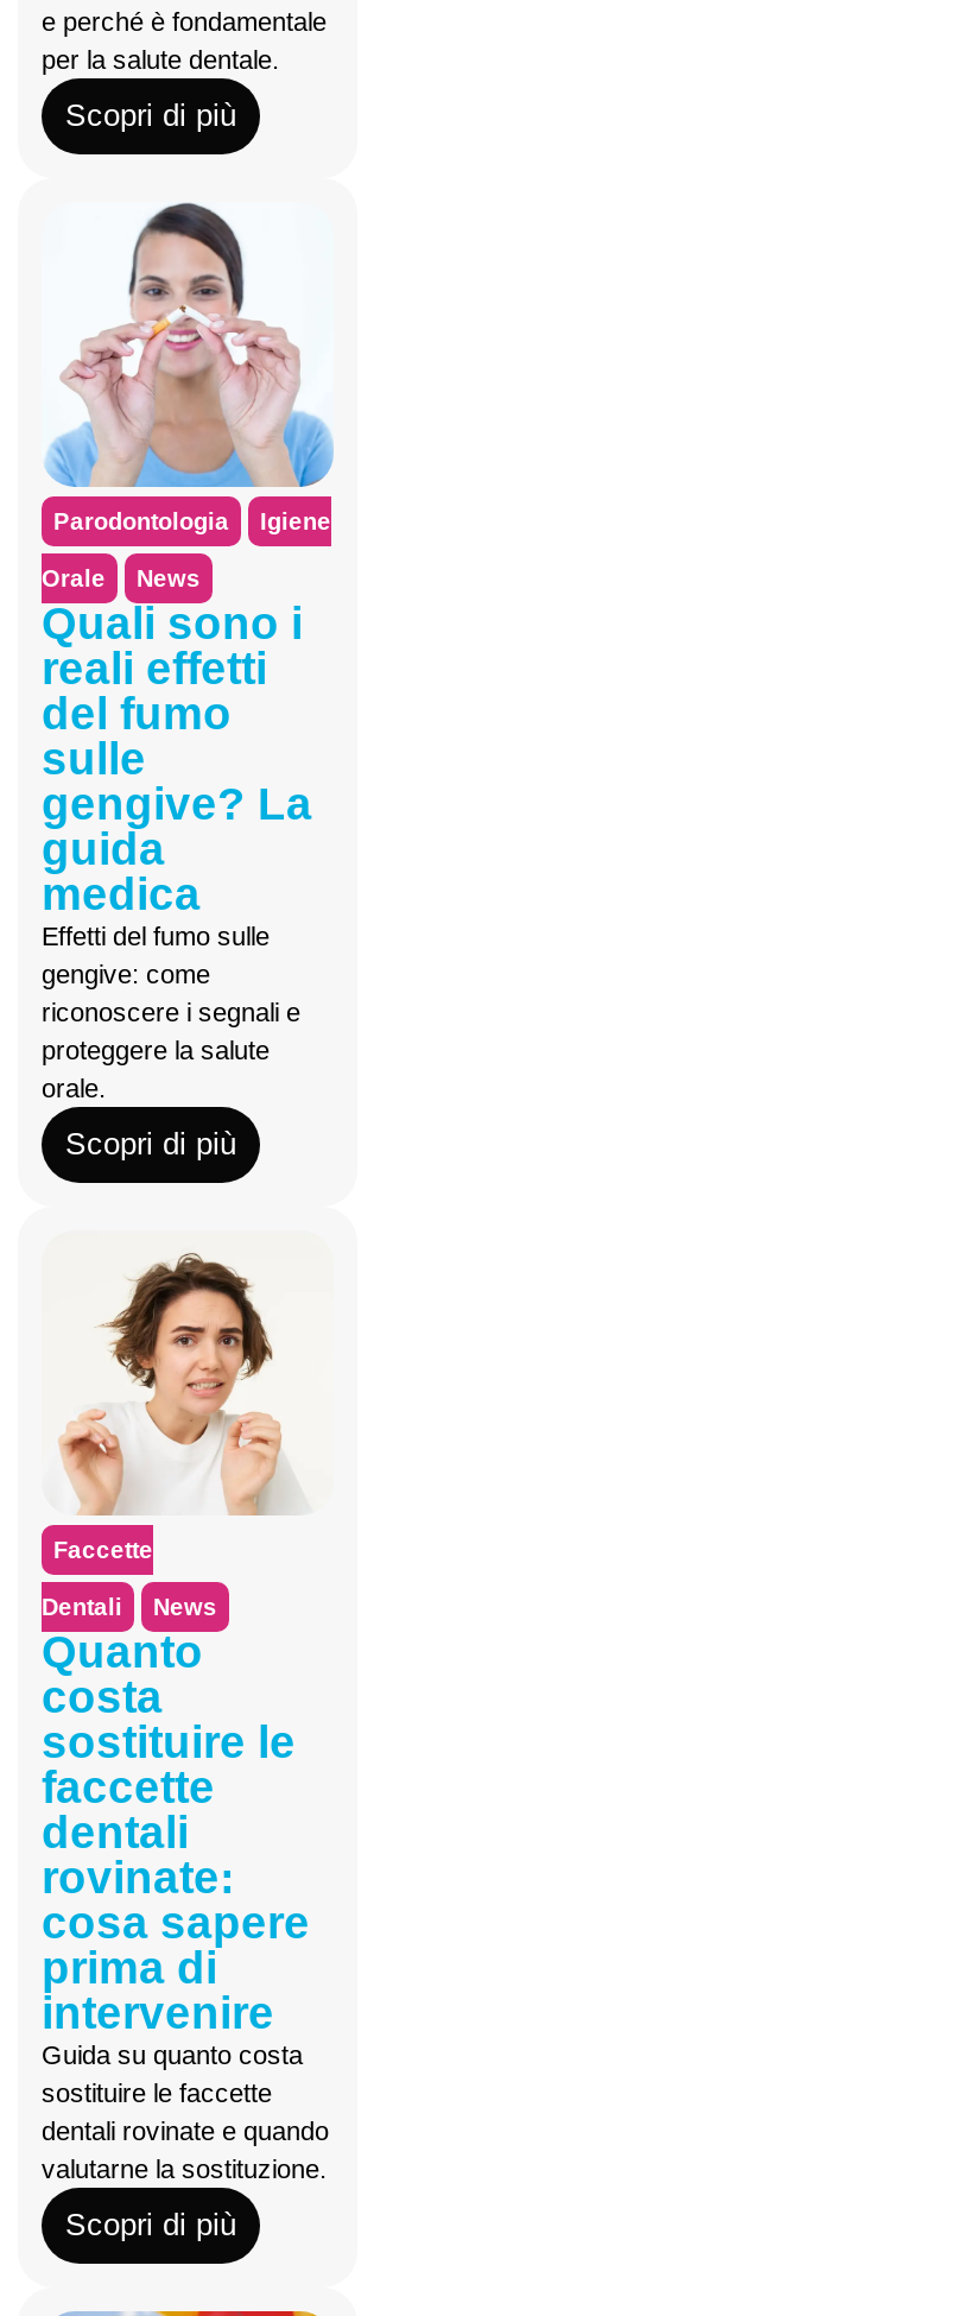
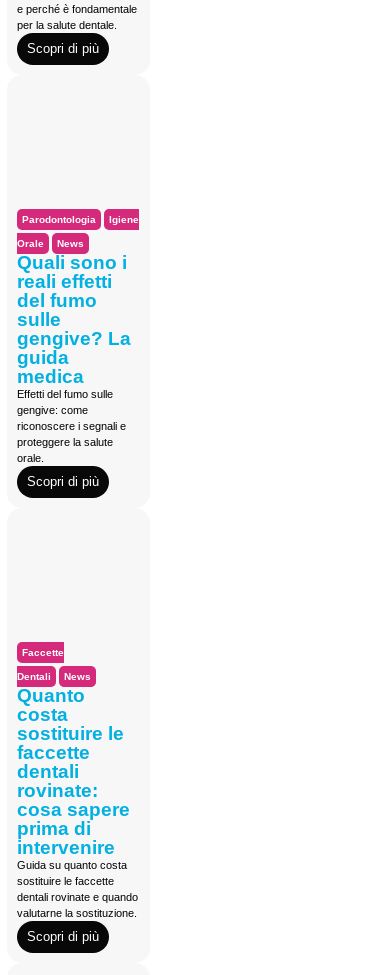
[44,202,334,489] [image] -> none
[58,1252,293,1518] [image] -> none

